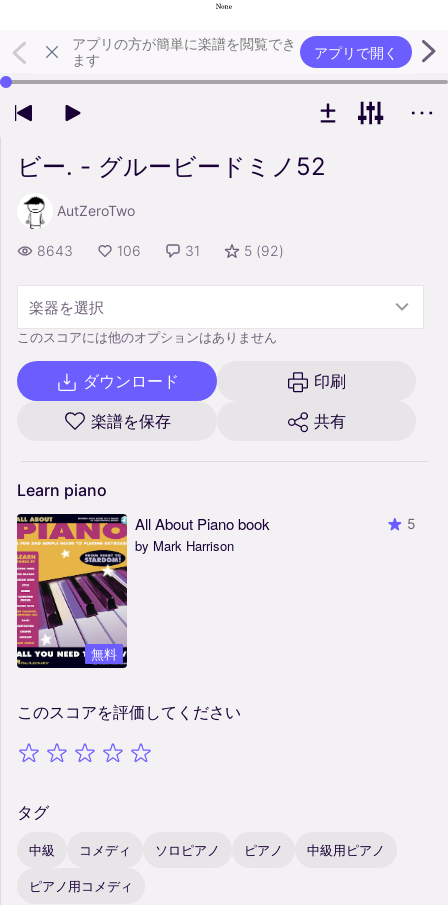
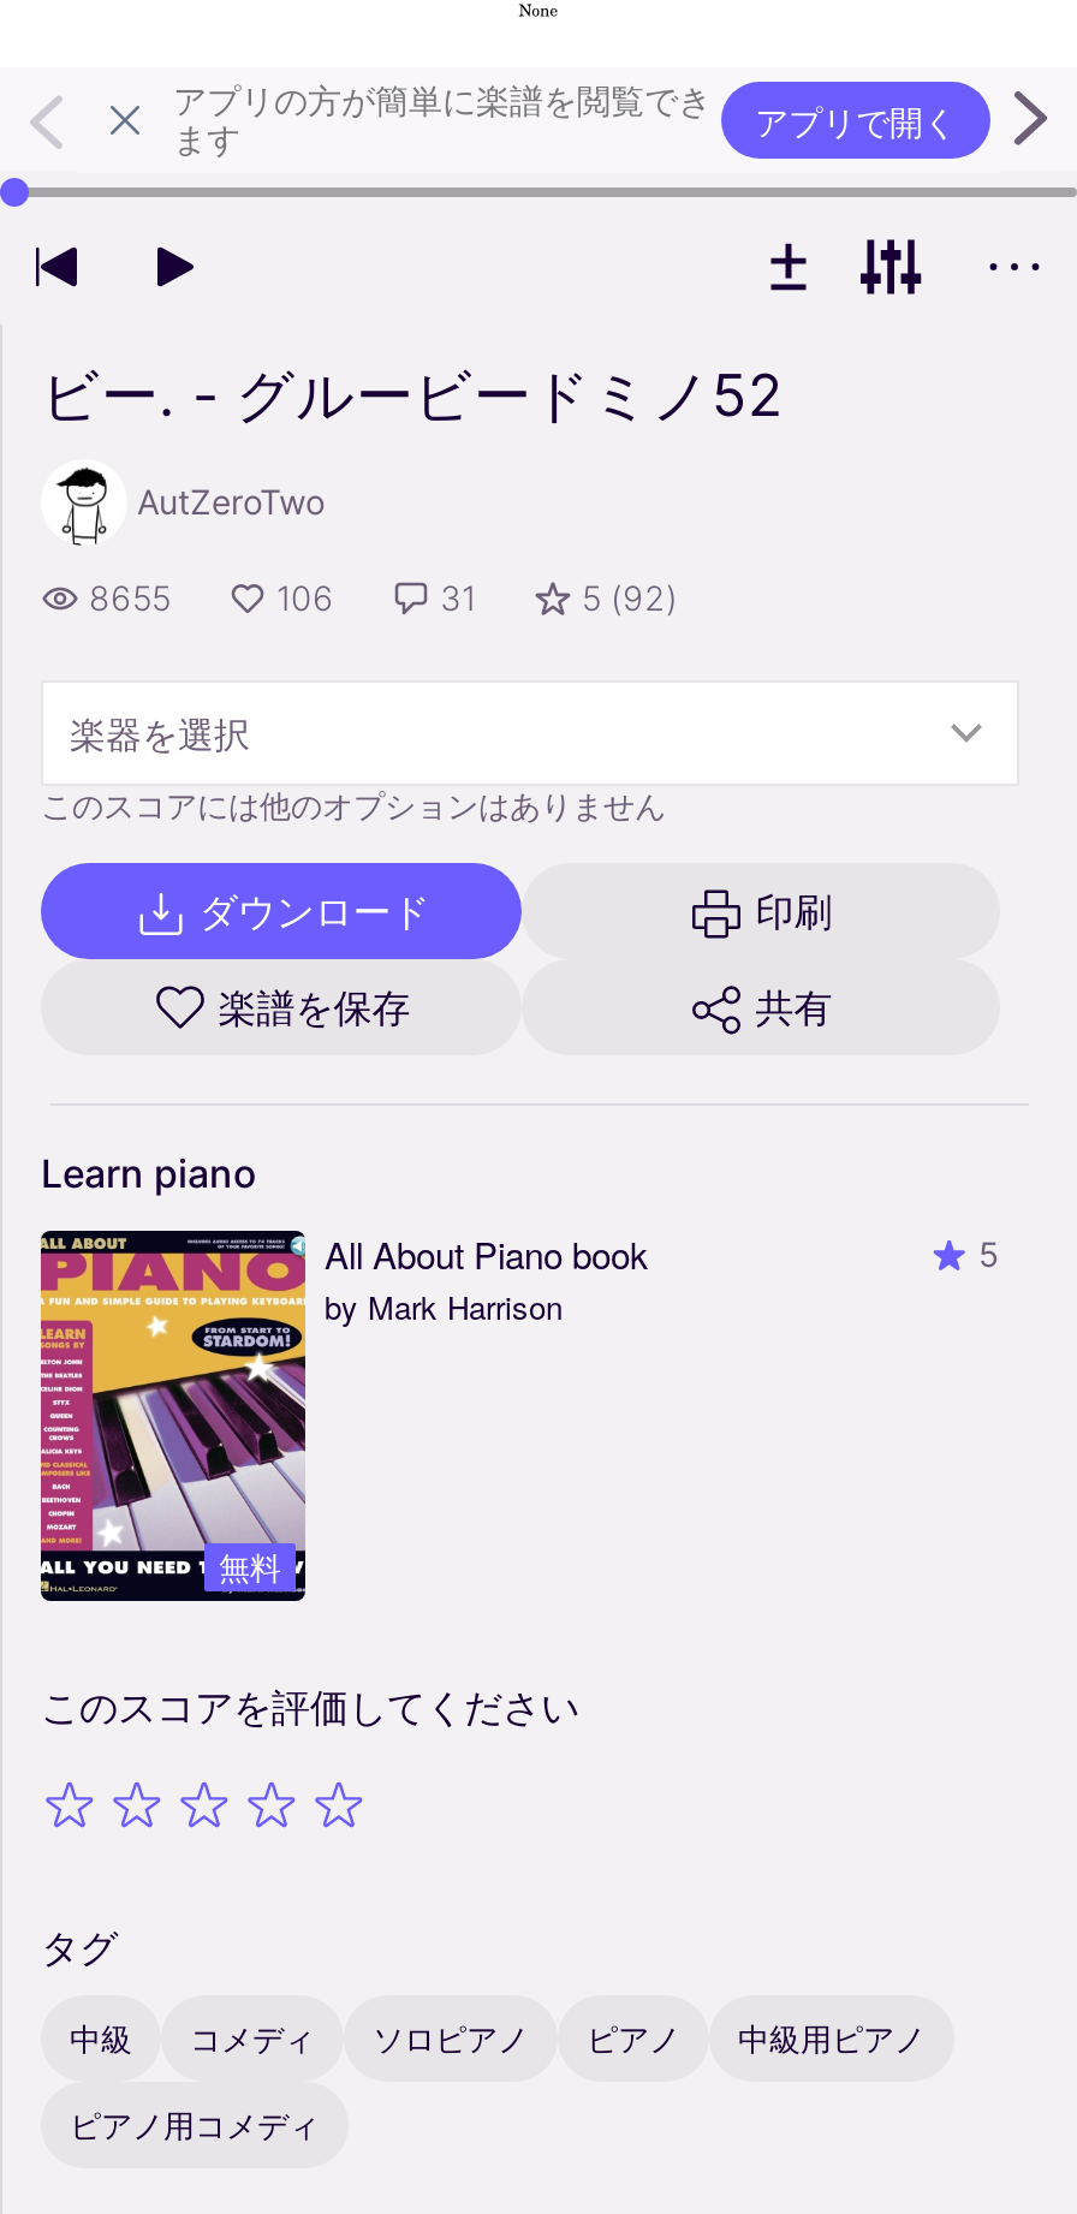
[37,242,73,259] 8643 -> [89,576,171,617] 8655

